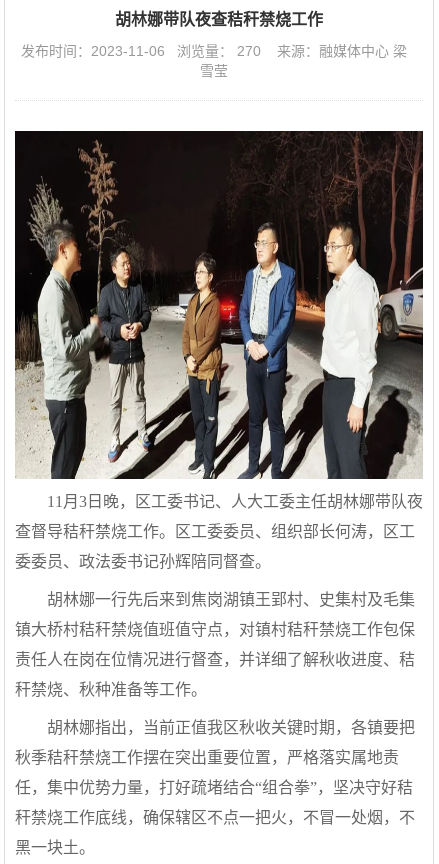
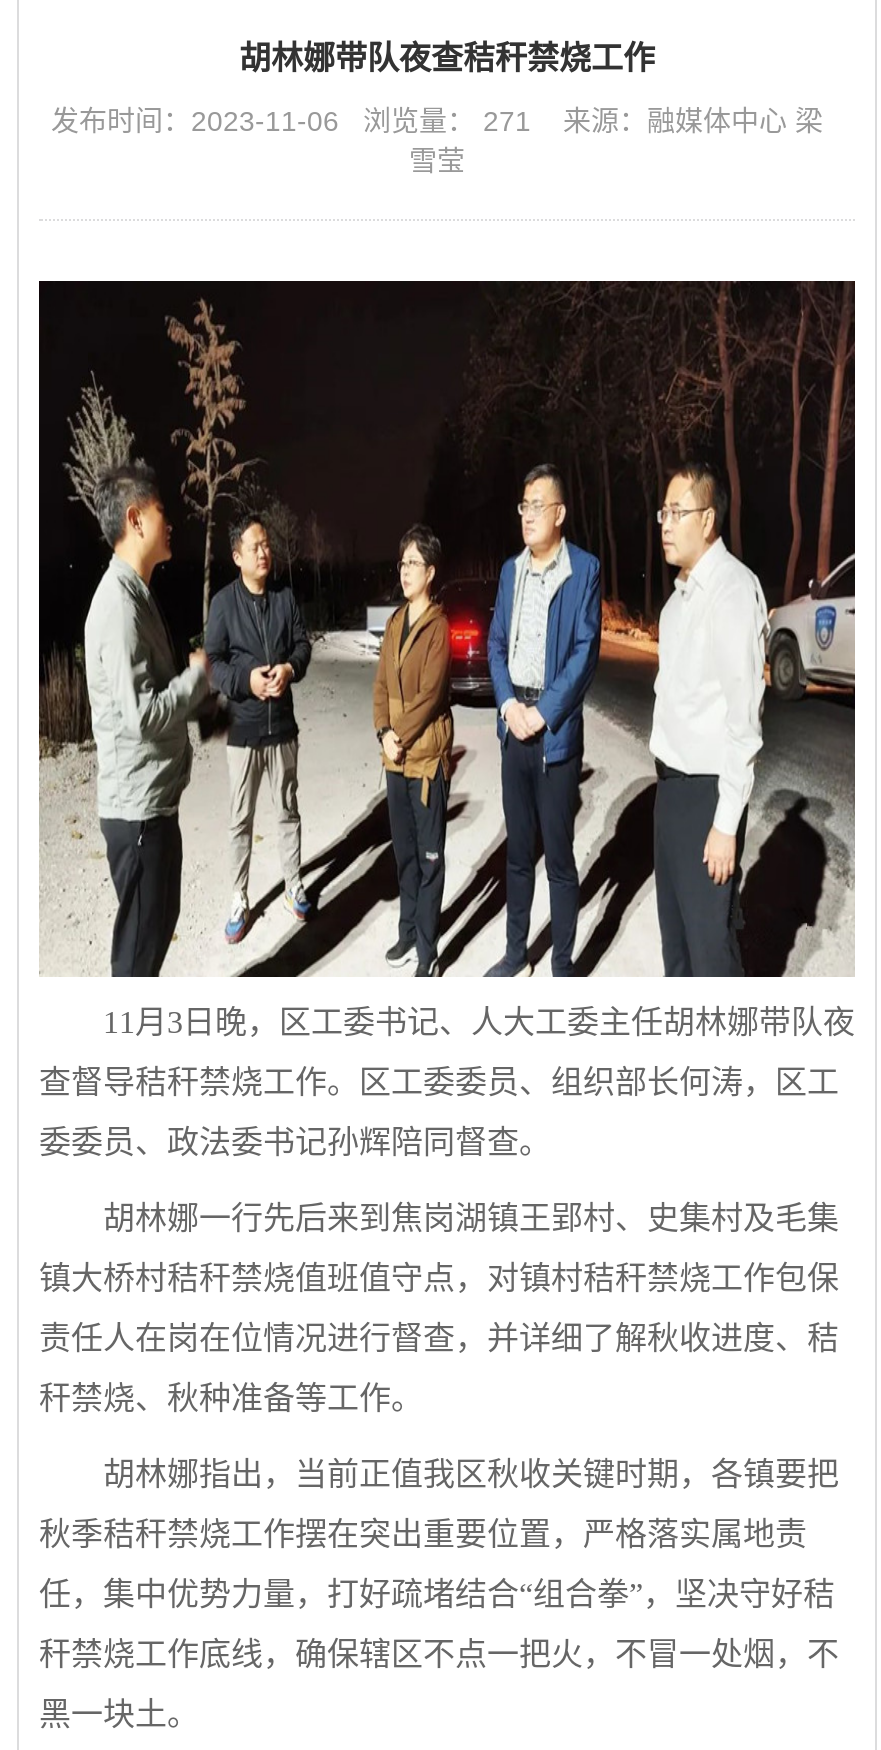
[21,43,407,59] 发布时间：2023-11-06 浏览量：270来源：融媒体中心 梁 -> [51,105,823,137] 发布时间：2023-11-06 浏览量：271来源：融媒体中心 梁

